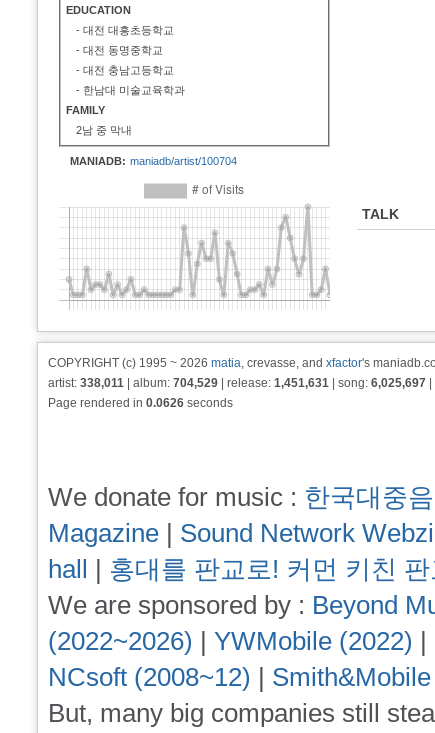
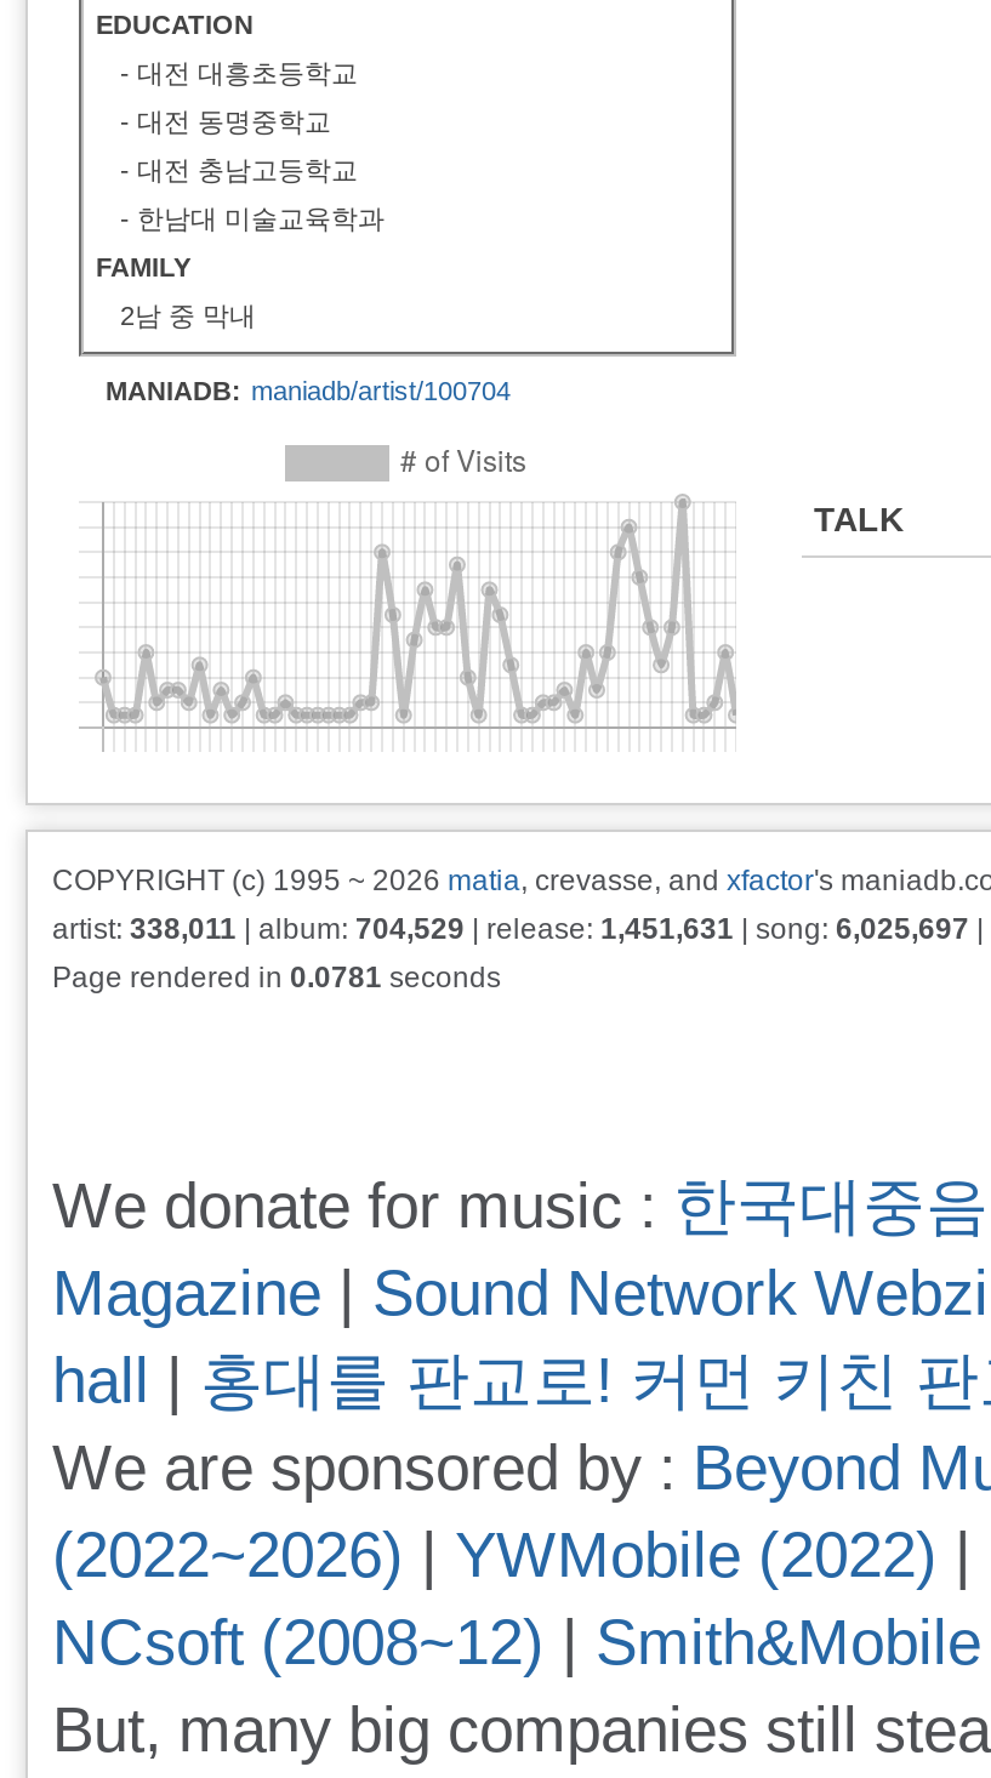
[48,396,233,410] Page rendered in 0.0626 seconds -> [52,961,501,995] Page rendered in 0.0781 seconds

